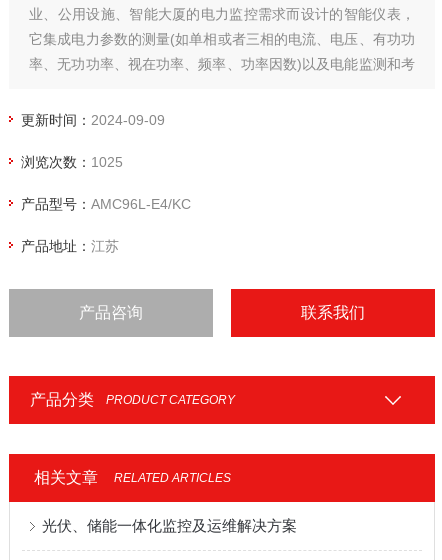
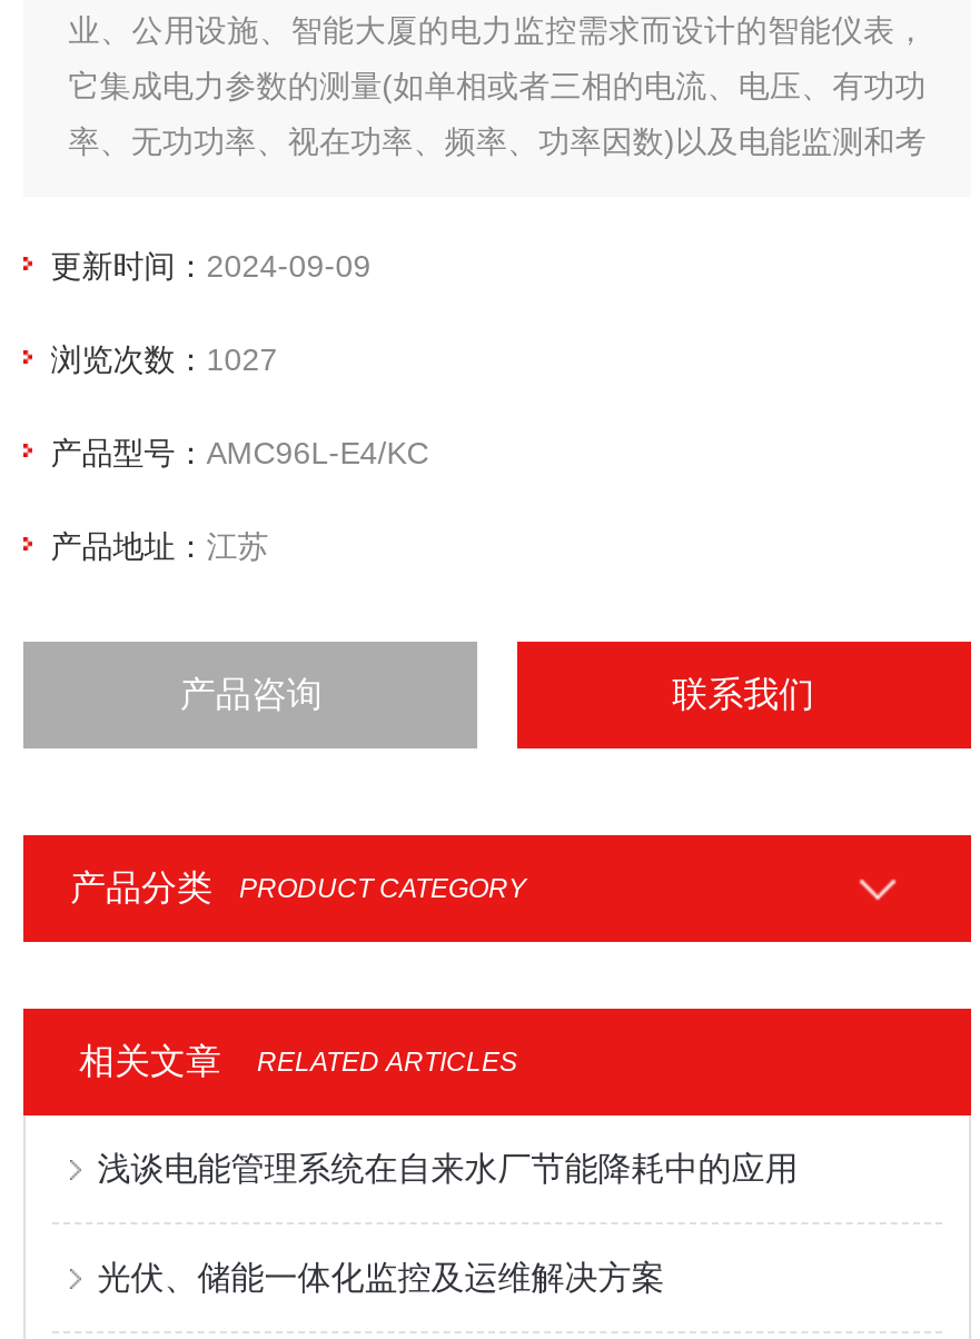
[21,154,123,170] 浏览次数：1025 -> [51,341,277,377] 浏览次数：1027
none -> [97,1149,798,1187] 浅谈电能管理系统在自来水厂节能降耗中的应用

